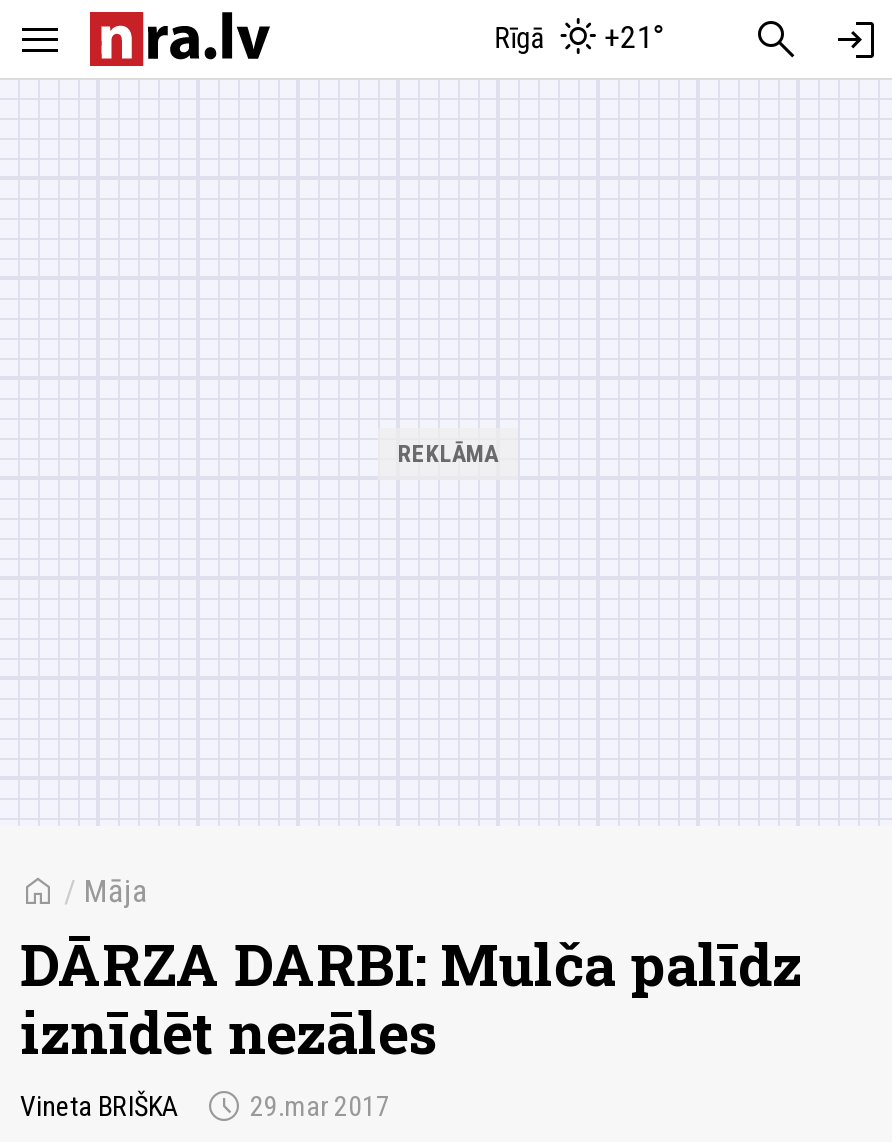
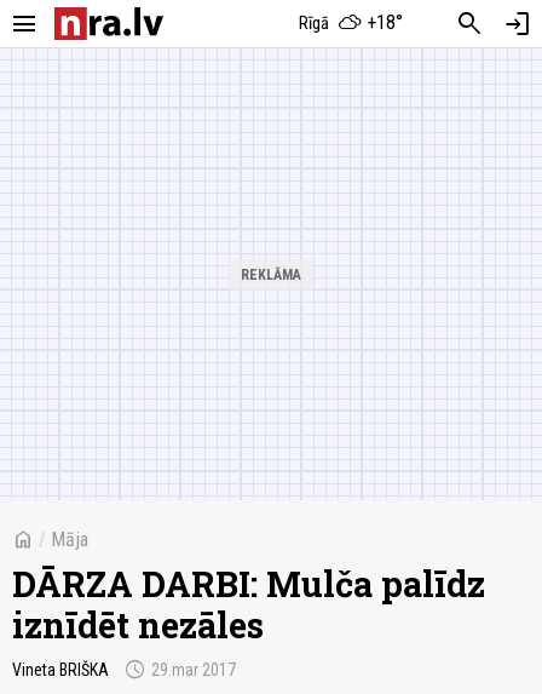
[494,18,664,56] Rīgā +21° -> [299,11,403,34] Rīgā +18°

